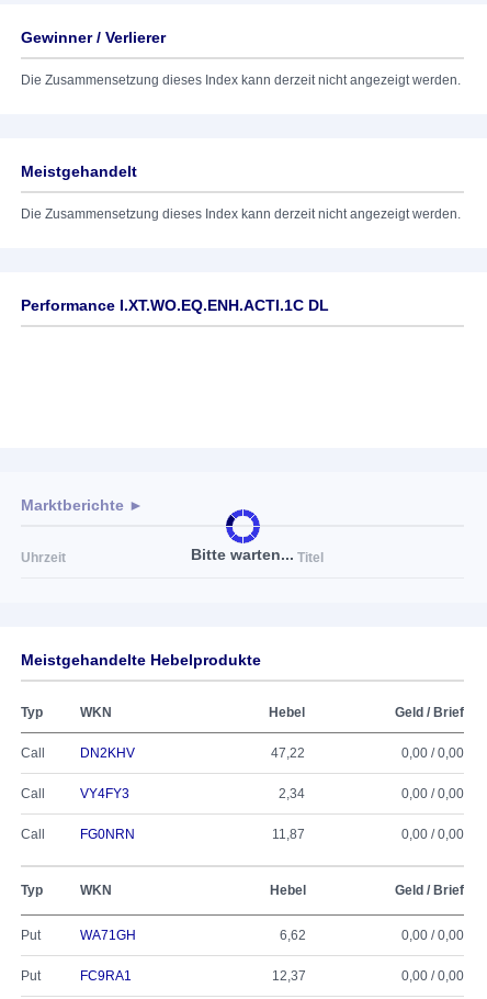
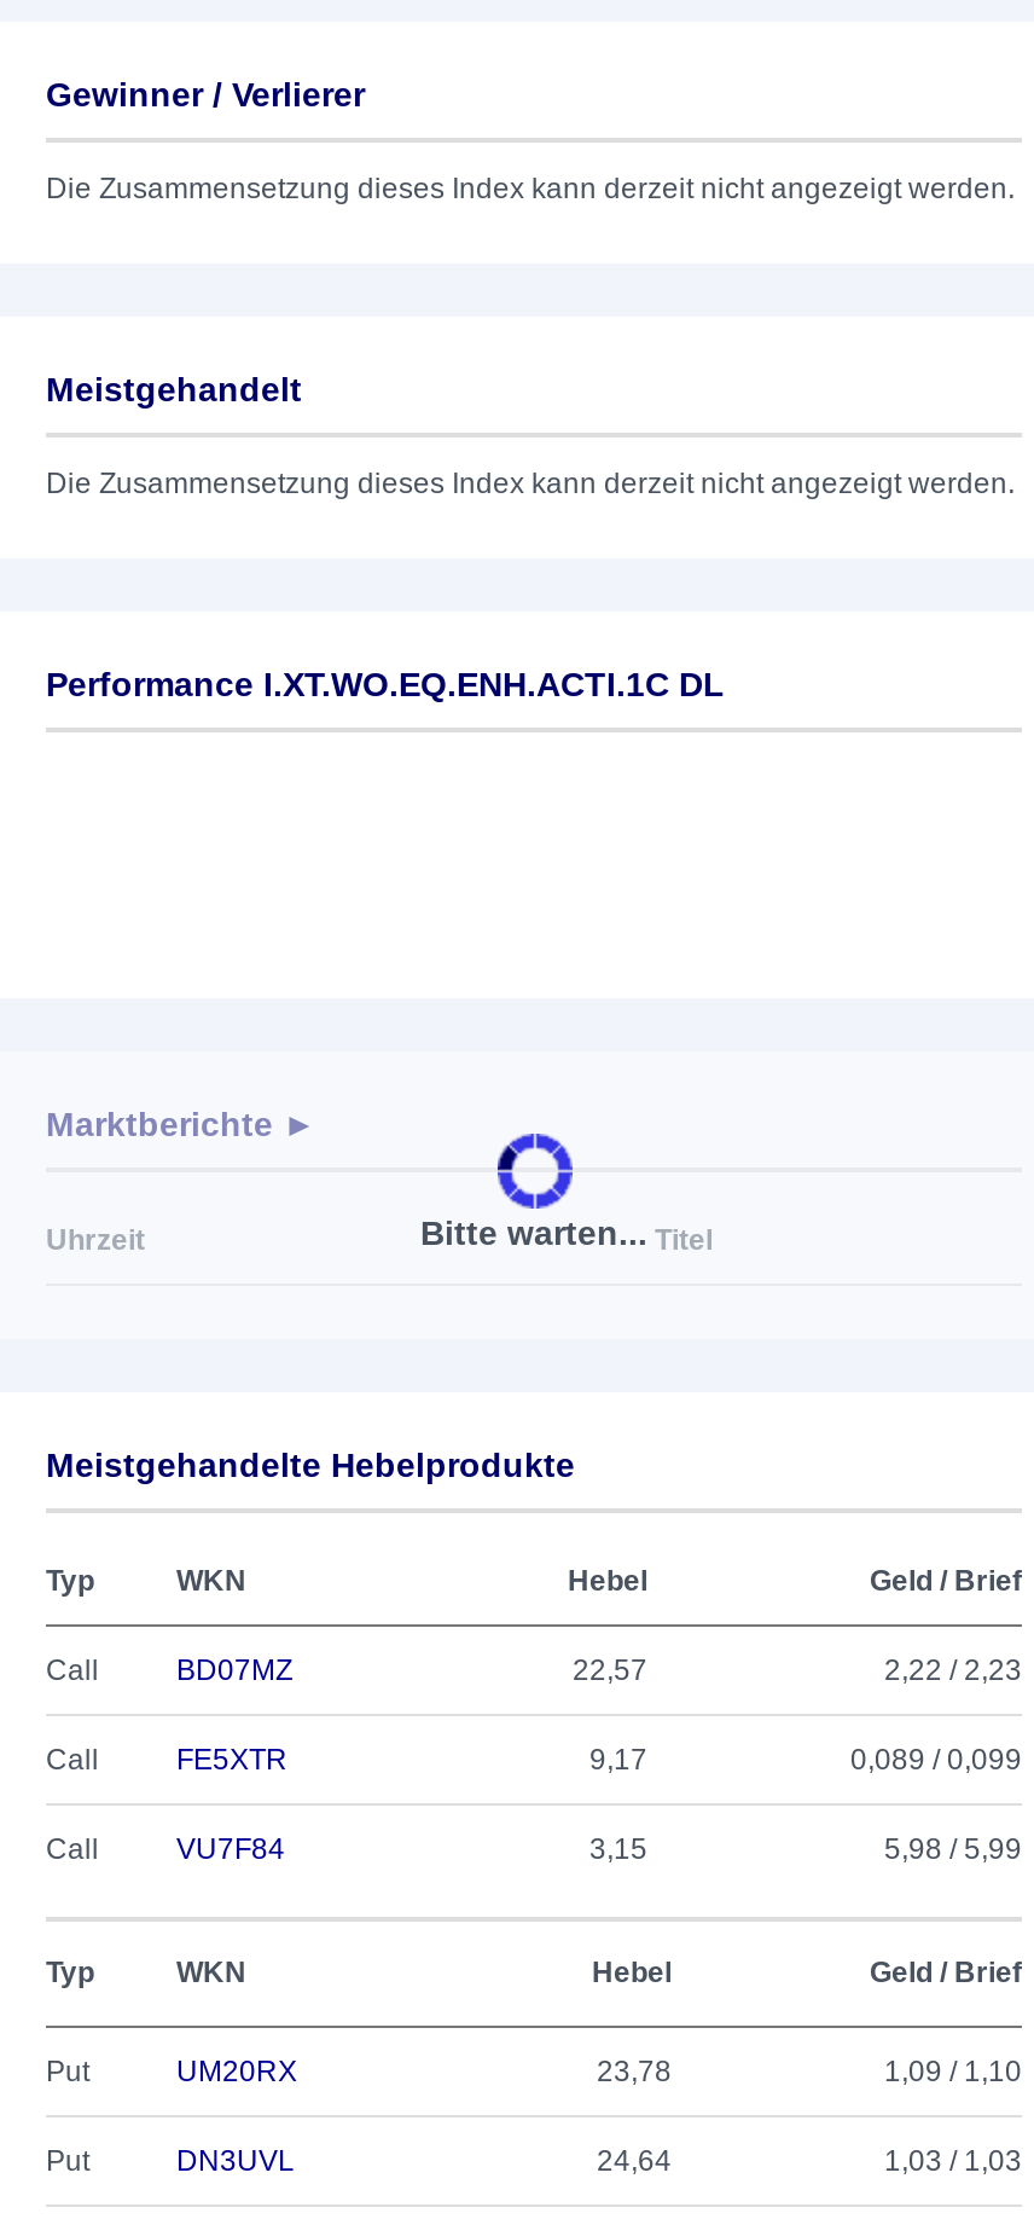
[80,745,464,761] DN2KHV | 47,22 | 0,00 / 0,00 -> [176,1653,1022,1687] BD07MZ | 22,57 | 2,22 / 2,23
[80,786,464,801] VY4FY3 | 2,34 | 0,00 / 0,00 -> [176,1743,1022,1777] FE5XTR | 9,17 | 0,089 / 0,099
[80,827,464,842] FG0NRN | 11,87 | 0,00 / 0,00 -> [176,1832,1022,1866] VU7F84 | 3,15 | 5,98 / 5,99
[80,928,464,943] WA71GH | 6,62 | 0,00 / 0,00 -> [176,2055,1022,2088] UM20RX | 23,78 | 1,09 / 1,10
[80,968,464,984] FC9RA1 | 12,37 | 0,00 / 0,00 -> [176,2144,1022,2178] DN3UVL | 24,64 | 1,03 / 1,03

